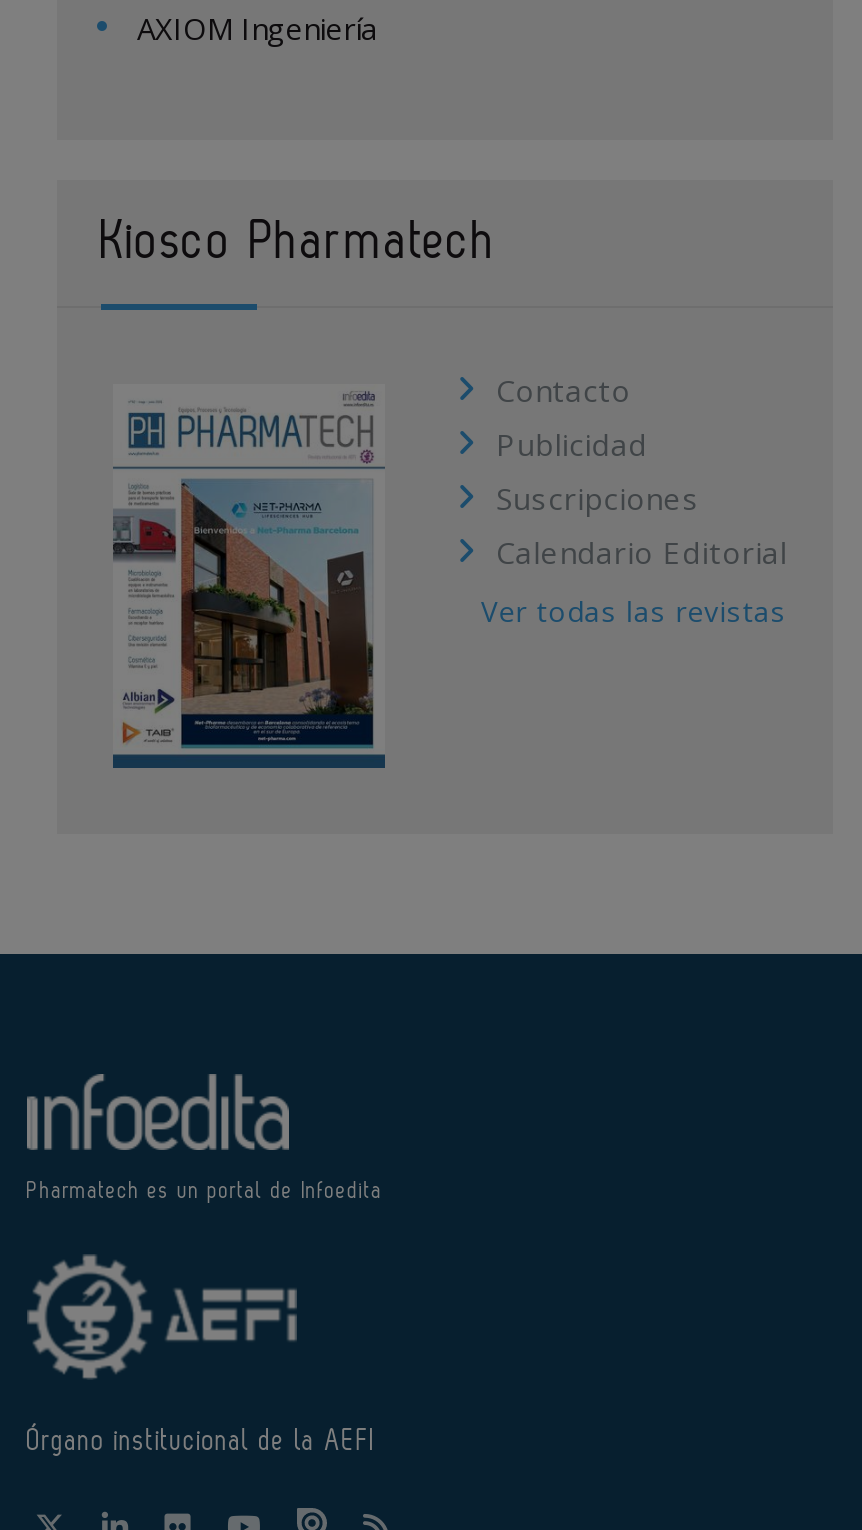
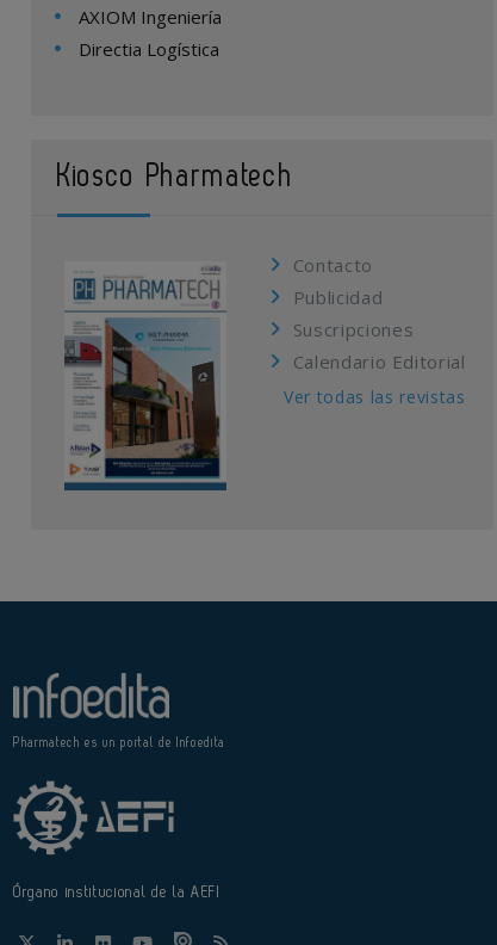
none -> [79,37,219,61] Directia Logística

